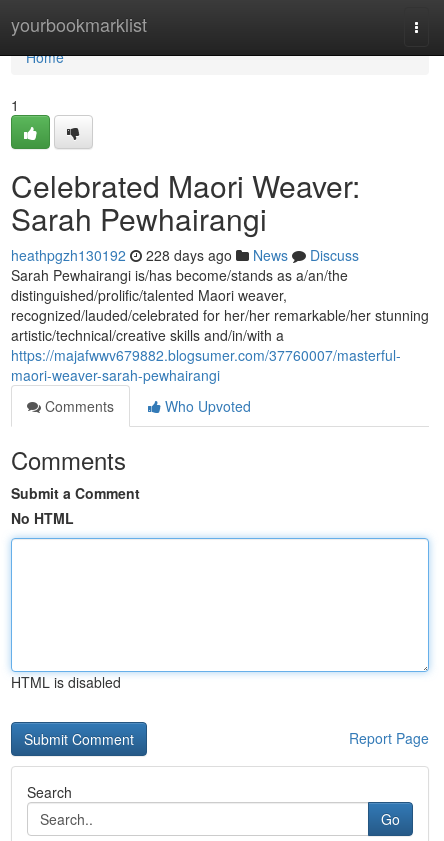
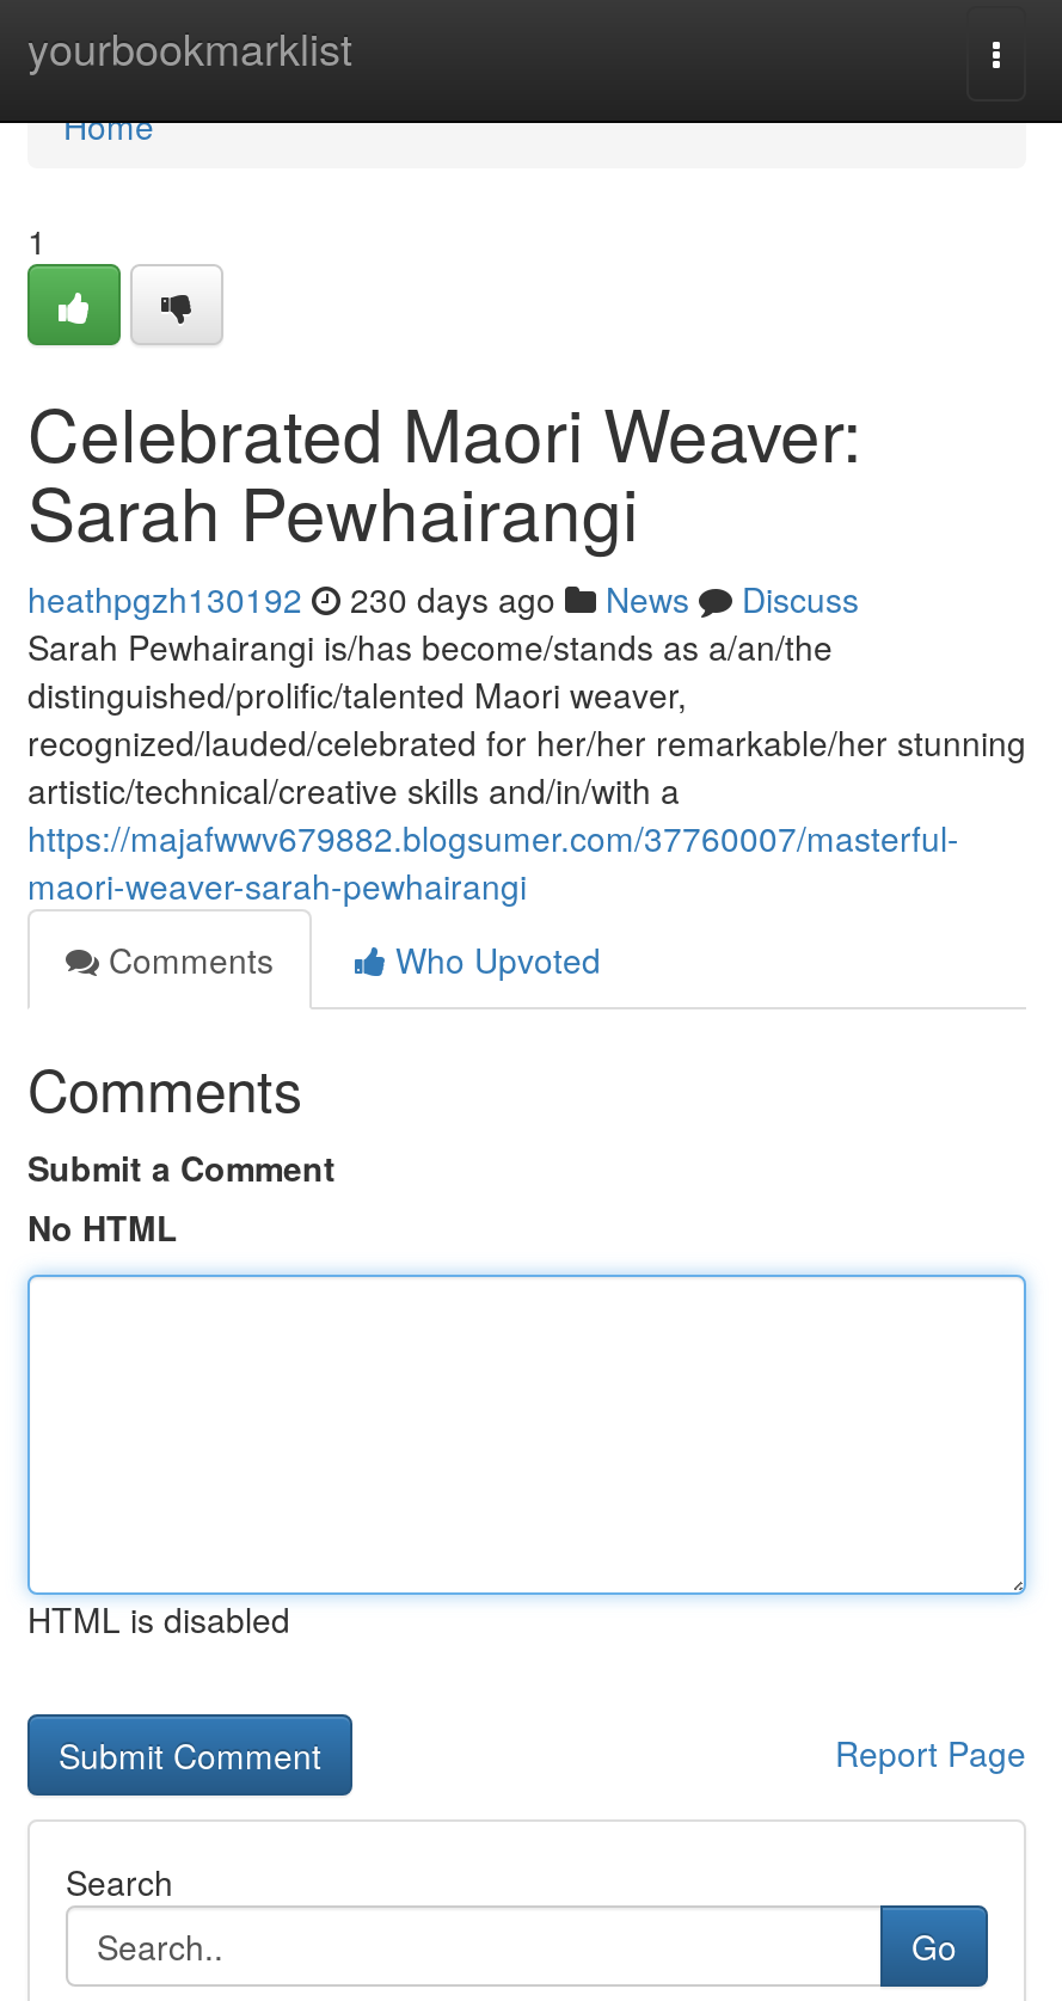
[11,245,359,265] heathpgzh130192 228 days ago News Discuss -> [27,575,859,622] heathpgzh130192 230 days ago News Discuss

